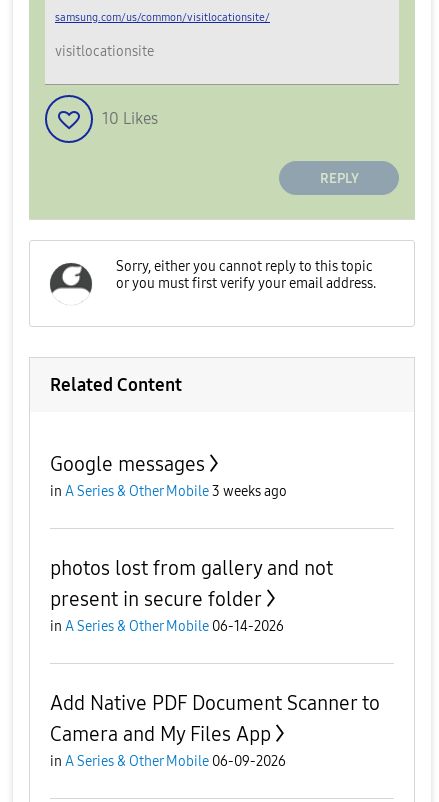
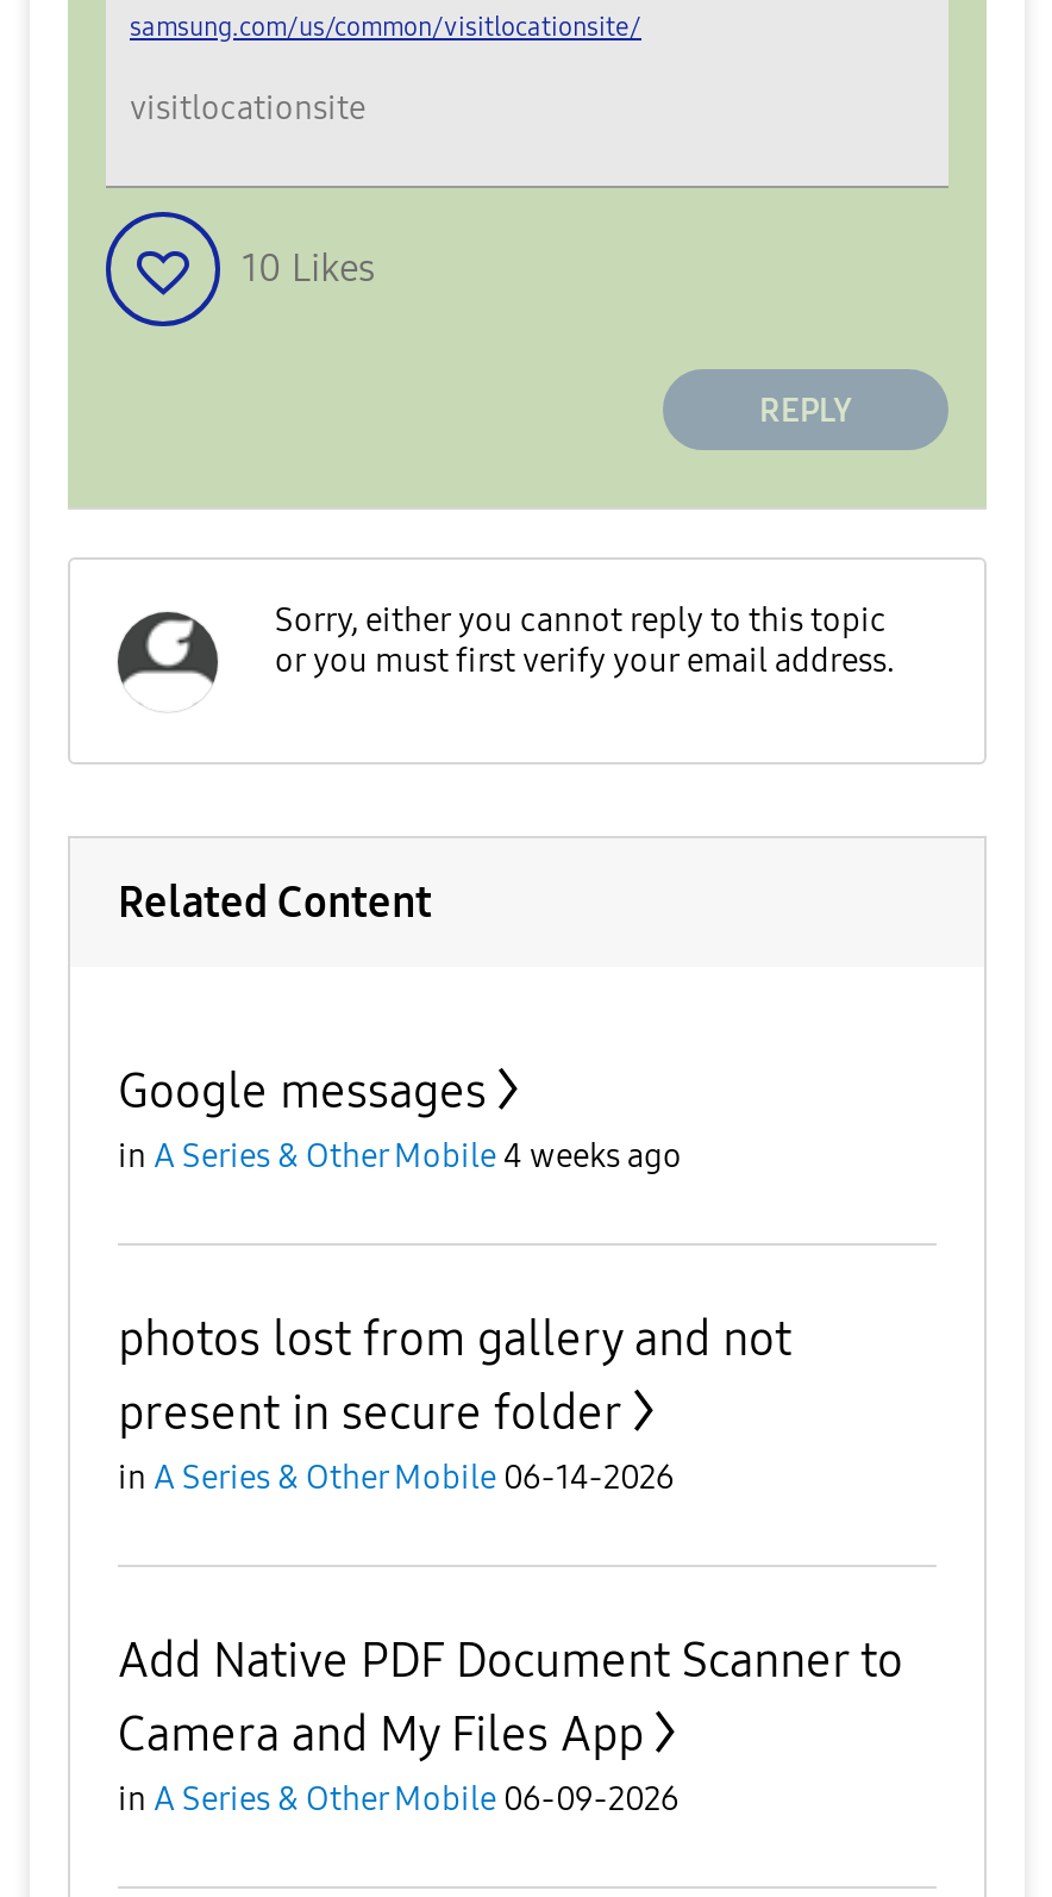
[50,483,287,500] in A Series & Other Mobile 3 weeks ago -> [118,1136,682,1177] in A Series & Other Mobile 4 weeks ago

